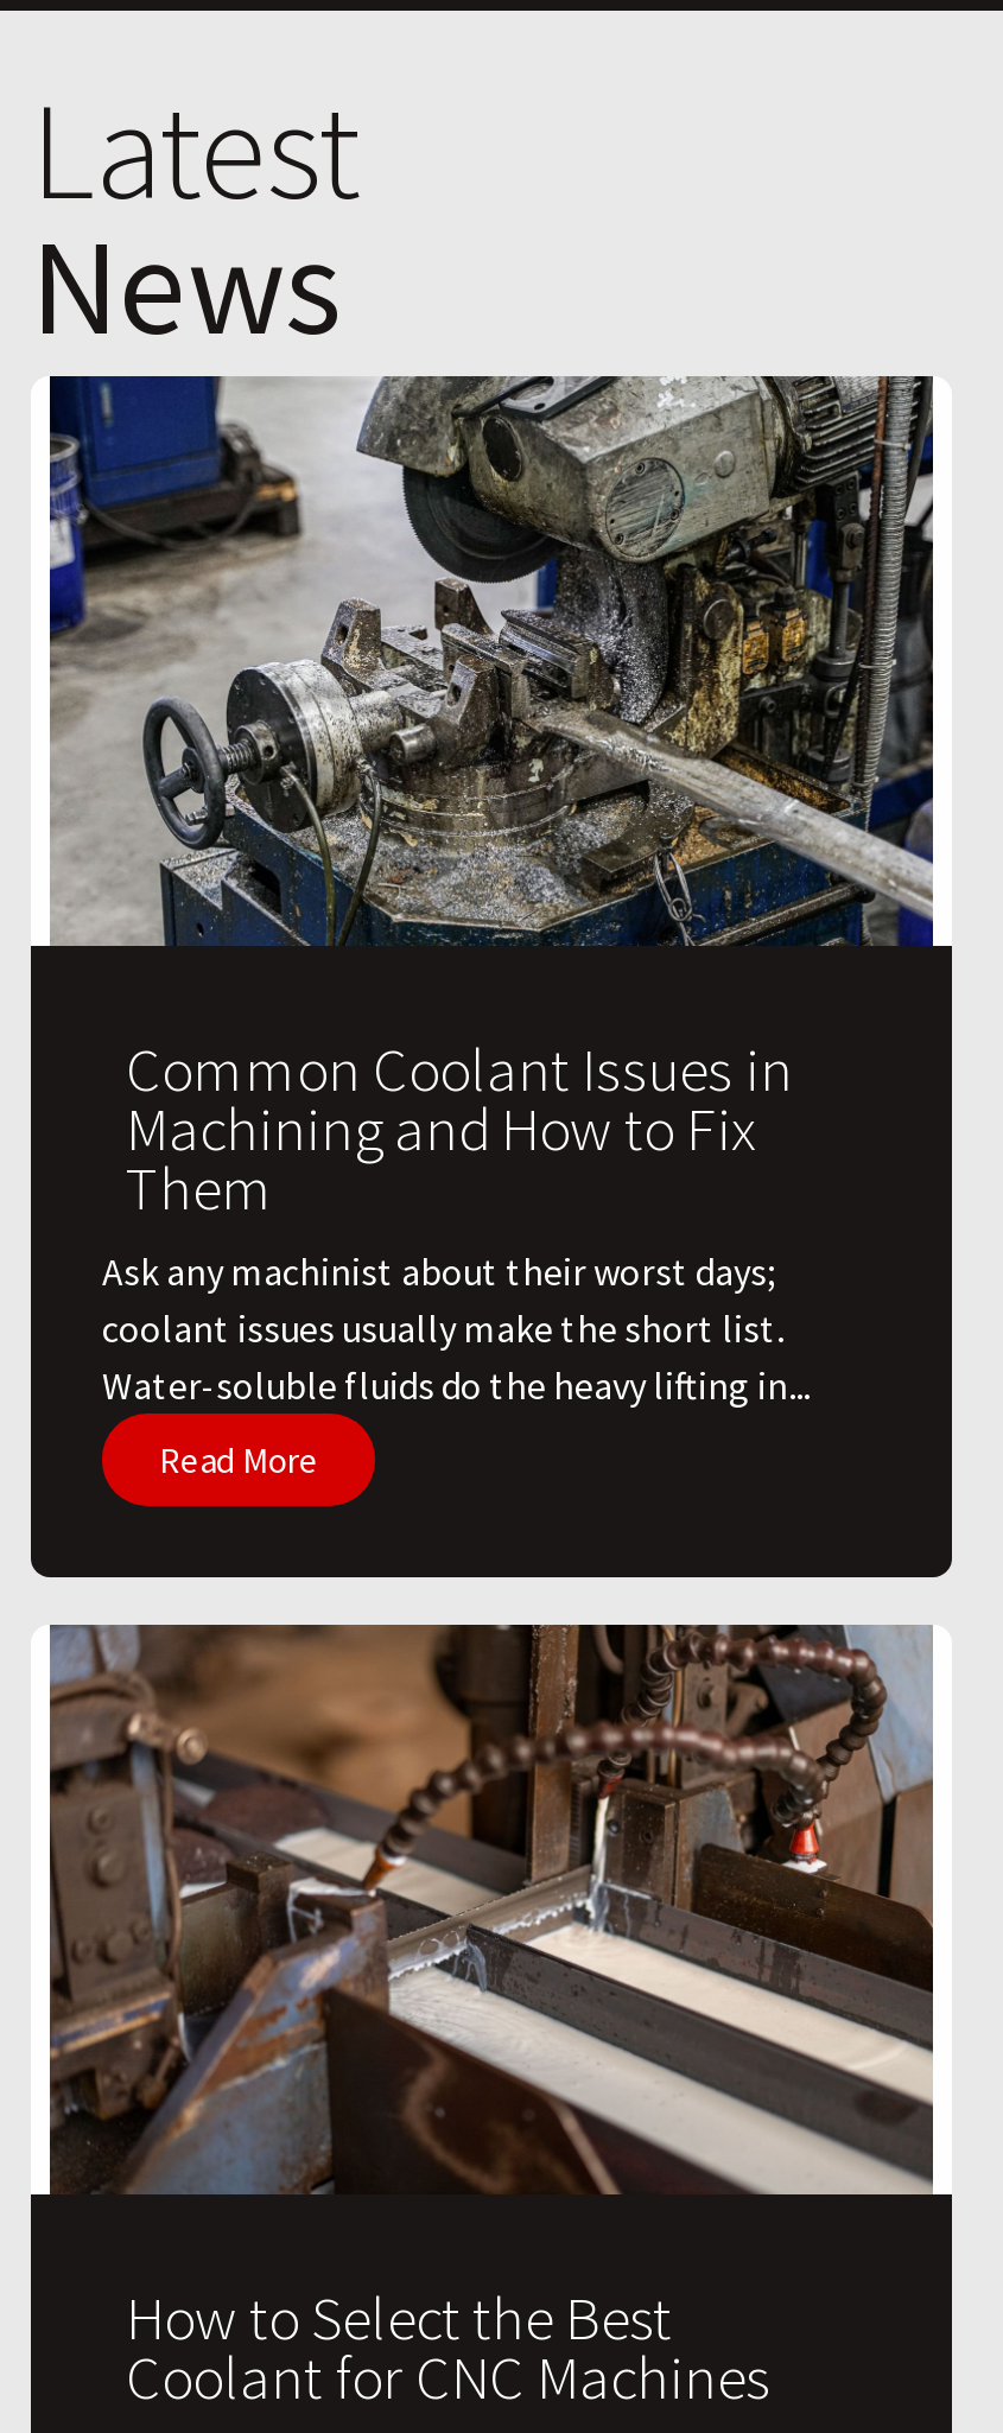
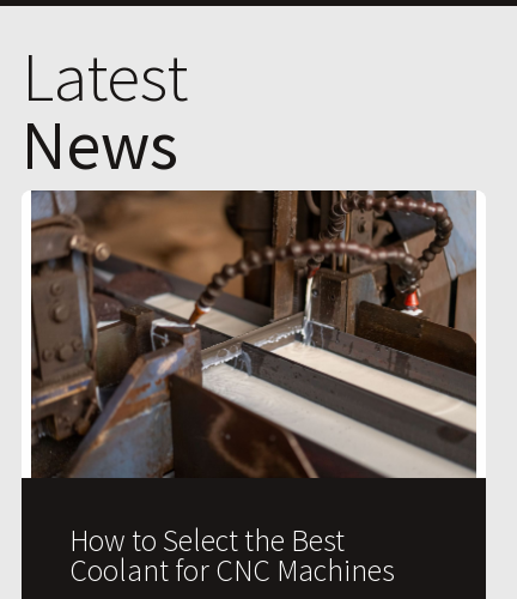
[50,376,935,1483] [image] | Common Coolant Issues in | Machining and How to Fix | Them | Ask any machinist about their worst days; | coolant issues usually make the short list. | Water-soluble fluids do the heavy lifting in... | Read More -> none

